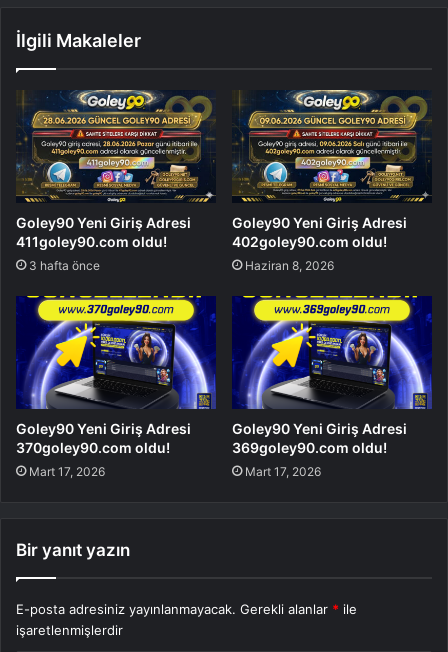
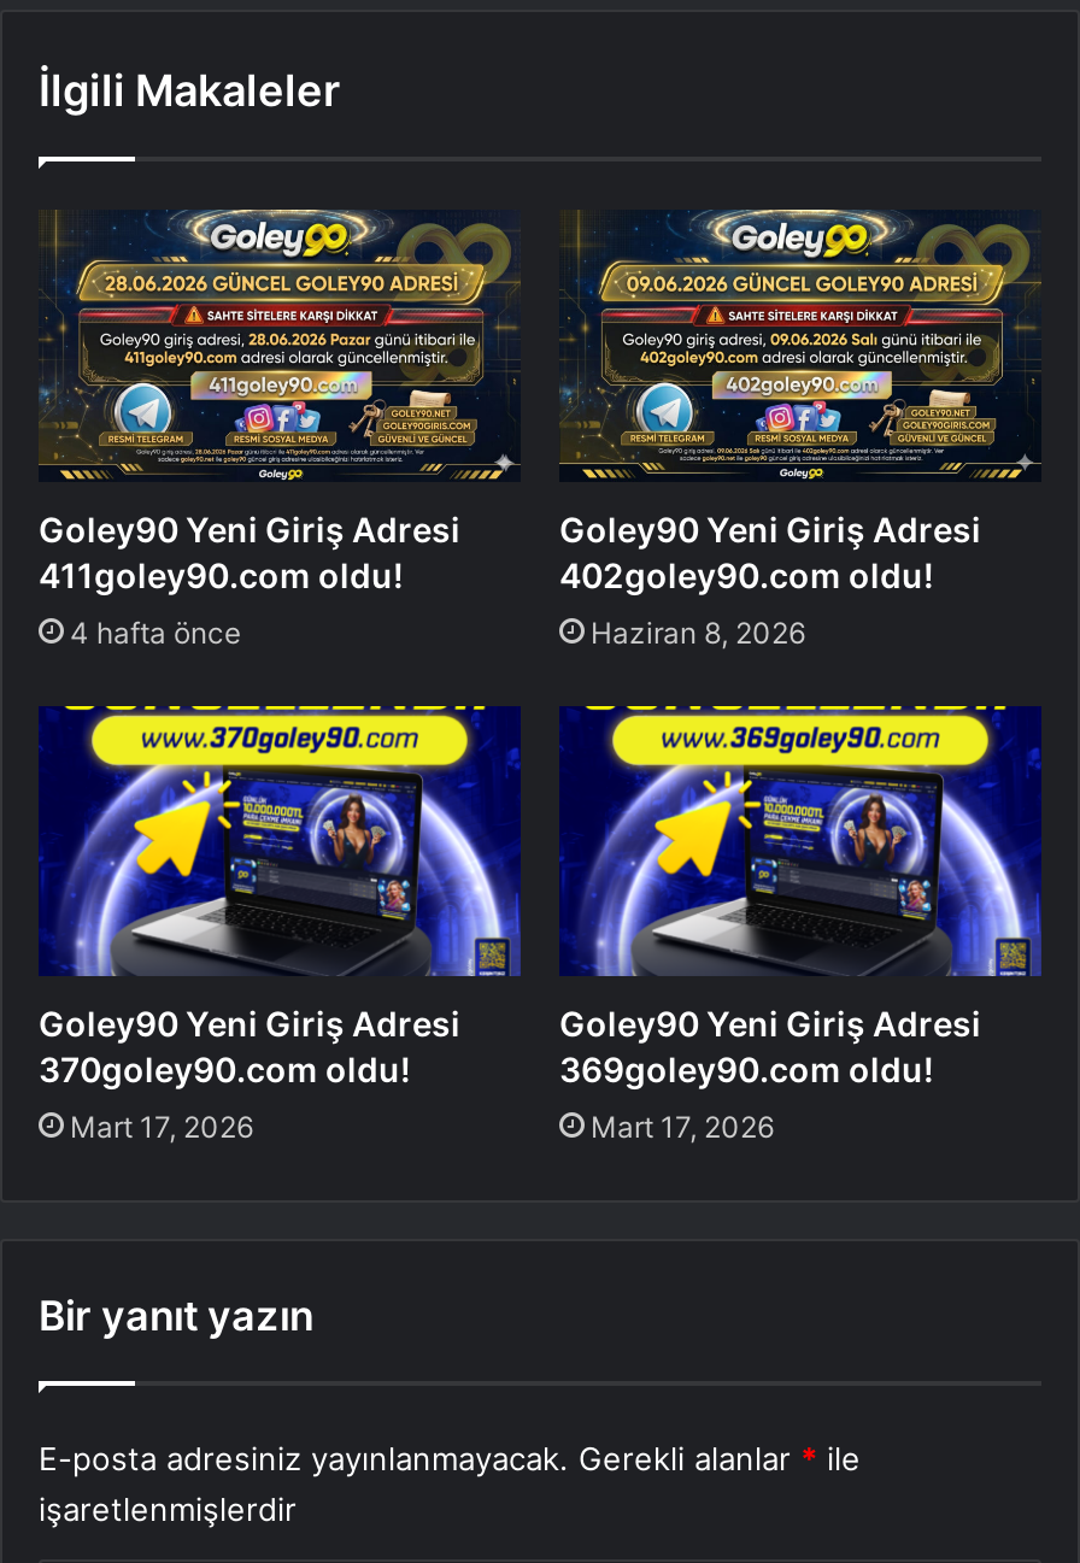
[29,258,100,273] 3 hafta önce -> [70,614,241,650] 4 hafta önce

